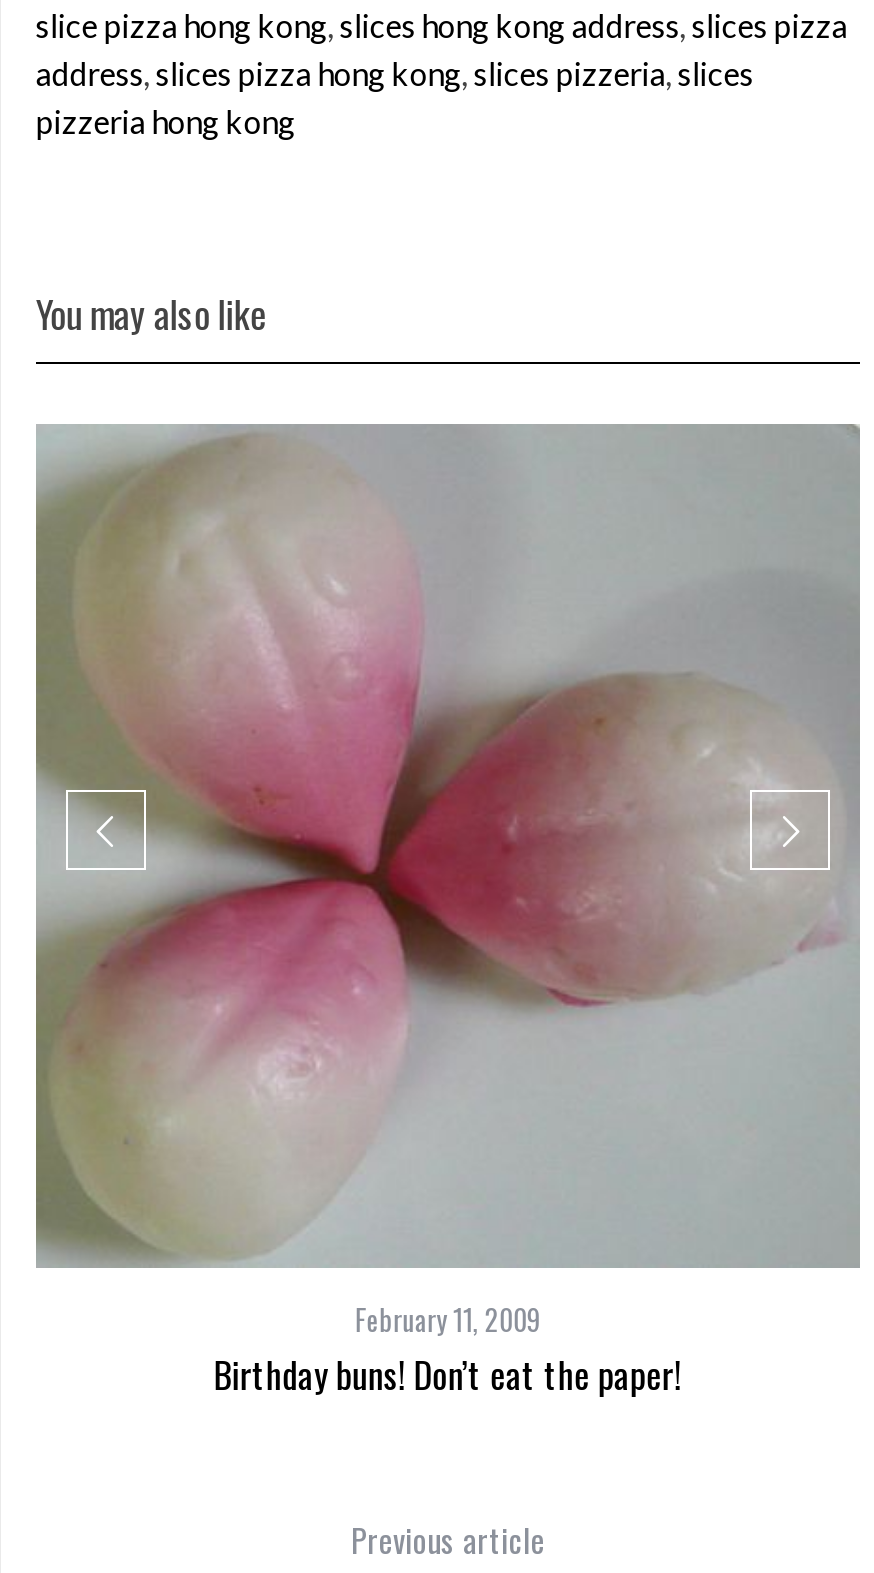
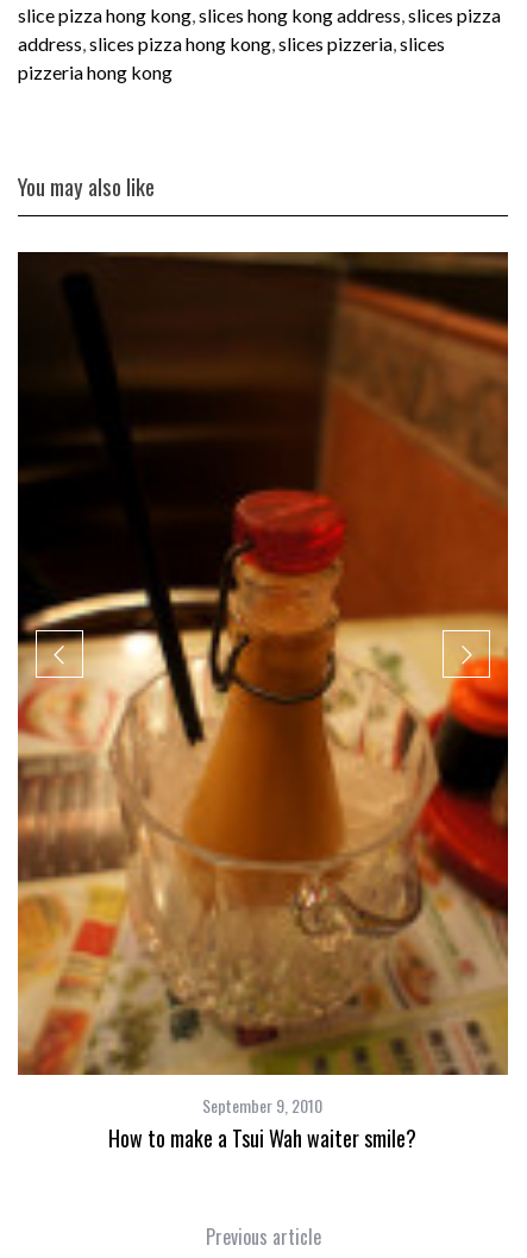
[34,424,862,1400] [image] | February 11, 2009 | Birthday buns! Don’t eat the paper! -> [17,252,509,1154] [image] | September 9, 2010 | How to make a Tsui Wah waiter smile?

